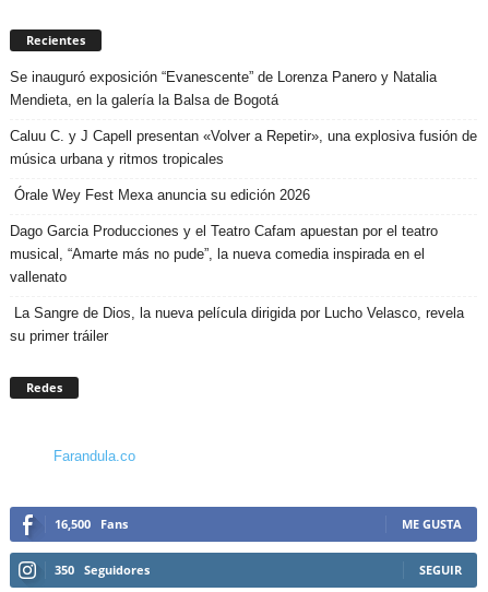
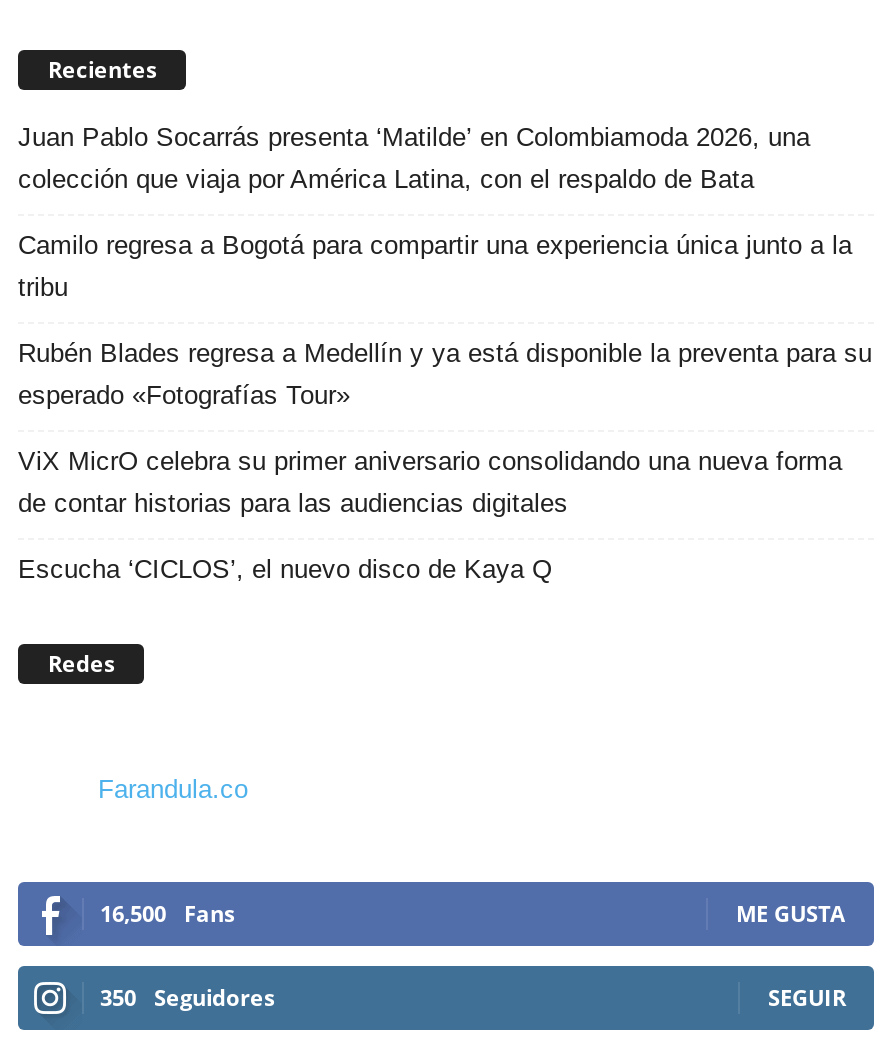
[10,69,437,108] Se inauguró exposición “Evanescente” de Lorenza Panero y Natalia | Mendieta, en la galería la Balsa de Bogotá -> [18,122,810,194] Juan Pablo Socarrás presenta ‘Matilde’ en Colombiamoda 2026, una | colección que viaja por América Latina, con el respaldo de Bata
[10,128,477,167] Caluu C. y J Capell presentan «Volver a Repetir», una explosiva fusión de | música urbana y ritmos tropicales -> [18,230,852,302] Camilo regresa a Bogotá para compartir una experiencia única junto a la | tribu
[10,187,310,203] Órale Wey Fest Mexa anuncia su edición 2026 -> [18,338,872,410] Rubén Blades regresa a Medellín y ya está disponible la preventa para su | esperado «Fotografías Tour»
[10,223,438,285] Dago Garcia Producciones y el Teatro Cafam apuestan por el teatro | musical, “Amarte más no pude”, la nueva comedia inspirada en el | vallenato -> [18,446,842,518] ViX MicrO celebra su primer aniversario consolidando una nueva forma | de contar historias para las audiencias digitales
[10,305,464,344] La Sangre de Dios, la nueva película dirigida por Lucho Velasco, revela | su primer tráiler -> [18,554,552,584] Escucha ‘CICLOS’, el nuevo disco de Kaya Q

